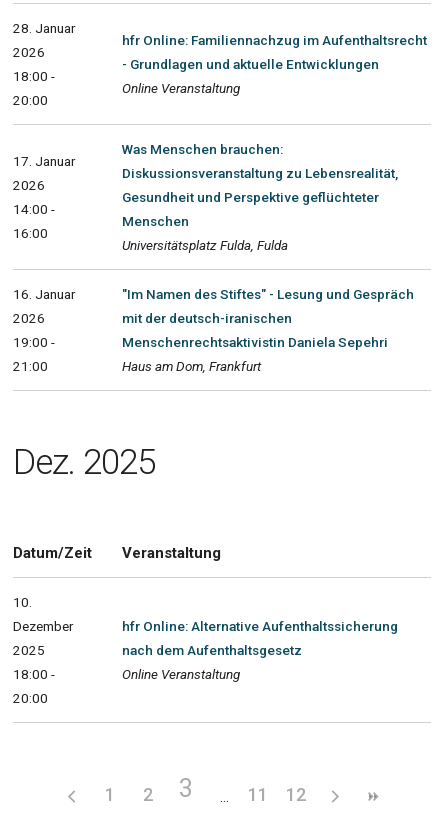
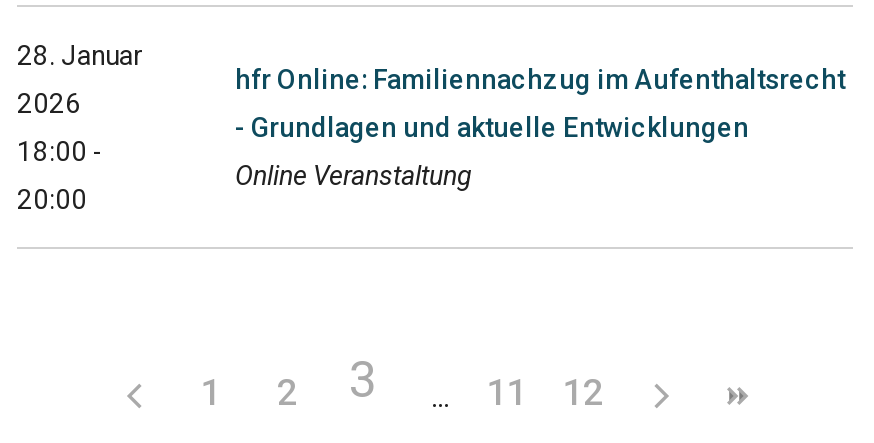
[13,141,398,374] Was Menschen brauchen: | Diskussionsveranstaltung zu Lebensrealität, | Gesundheit und Perspektive geflüchteter | Menschen | Universitätsplatz Fulda, Fulda | 16. Januar | 2026 | 19:00 - | 21:00 -> none
[13,153,75,241] 17. Januar | 2026 | 14:00 - | 16:00 -> none
[13,286,414,706] "Im Namen des Stiftes" - Lesung und Gespräch | mit der deutsch-iranischen | Menschenrechtsaktivistin Daniela Sepehri | Haus am Dom, Frankfurt | Dez. 2025 | Datum/Zeit | Veranstaltung | 10. | Dezember | 2025 | 18:00 - | 20:00 -> none
[122,618,398,682] hfr Online: Alternative Aufenthaltssicherung | nach dem Aufenthaltsgesetz | Online Veranstaltung -> none

